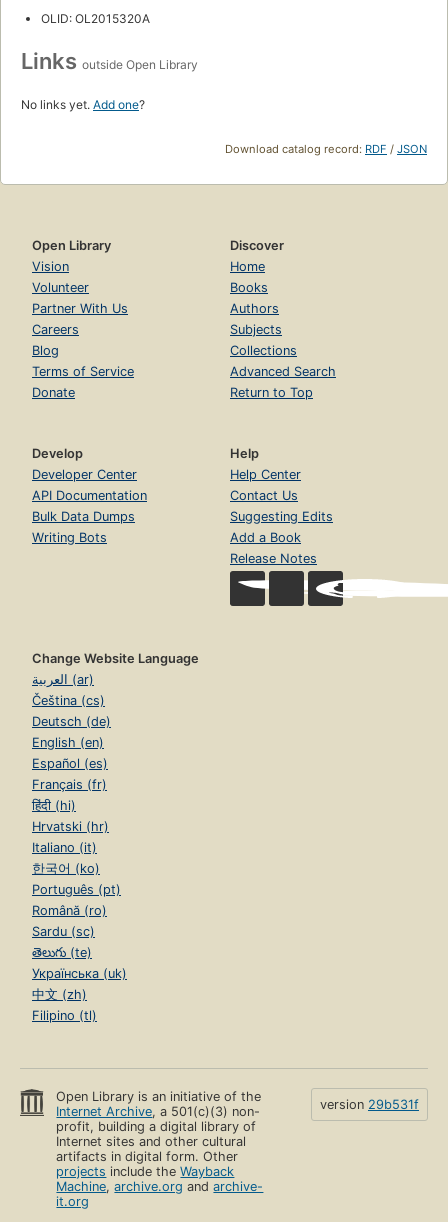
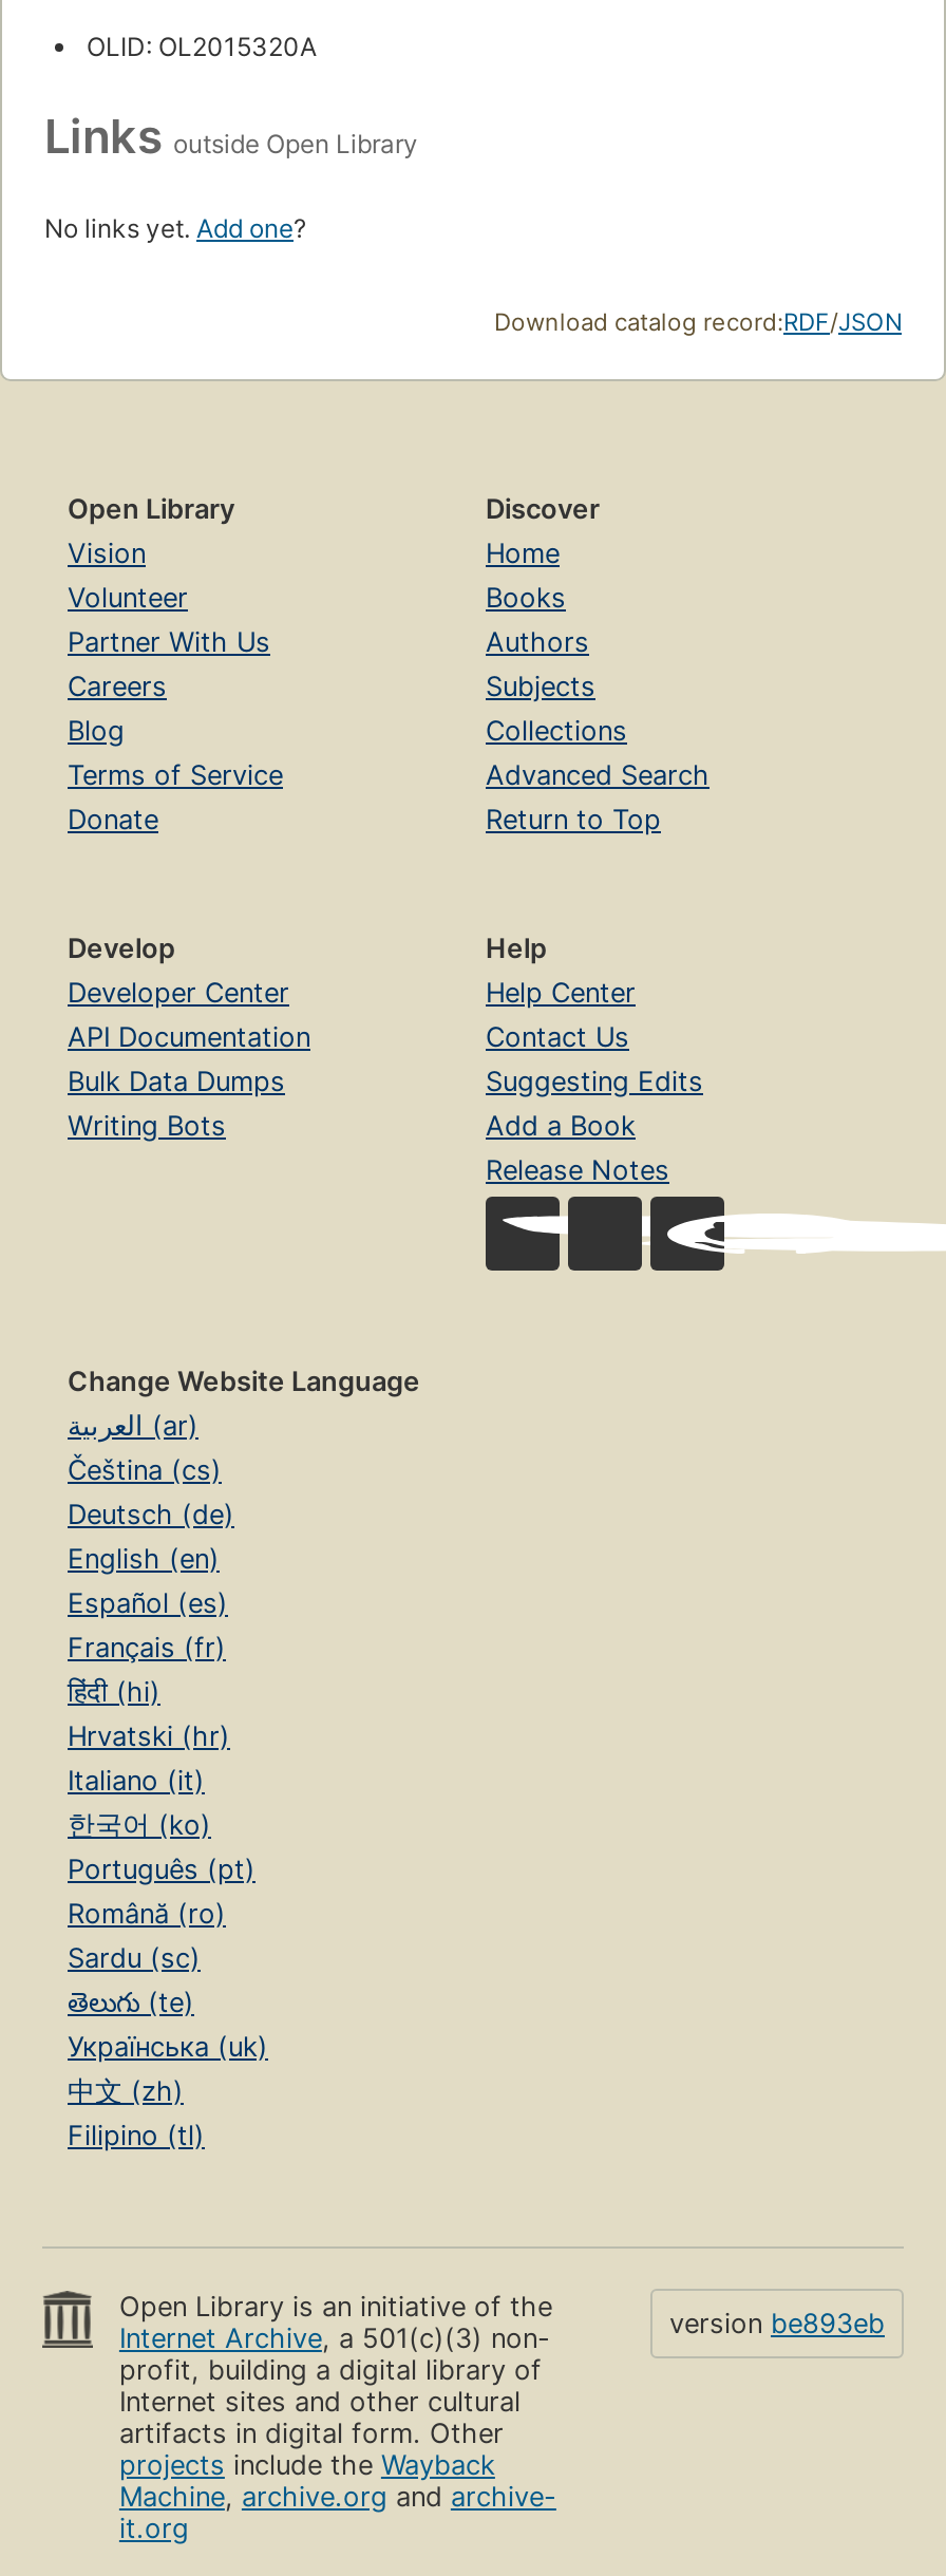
[320,1097,419,1112] version 29b531f -> [669,2307,885,2339] version be893eb

